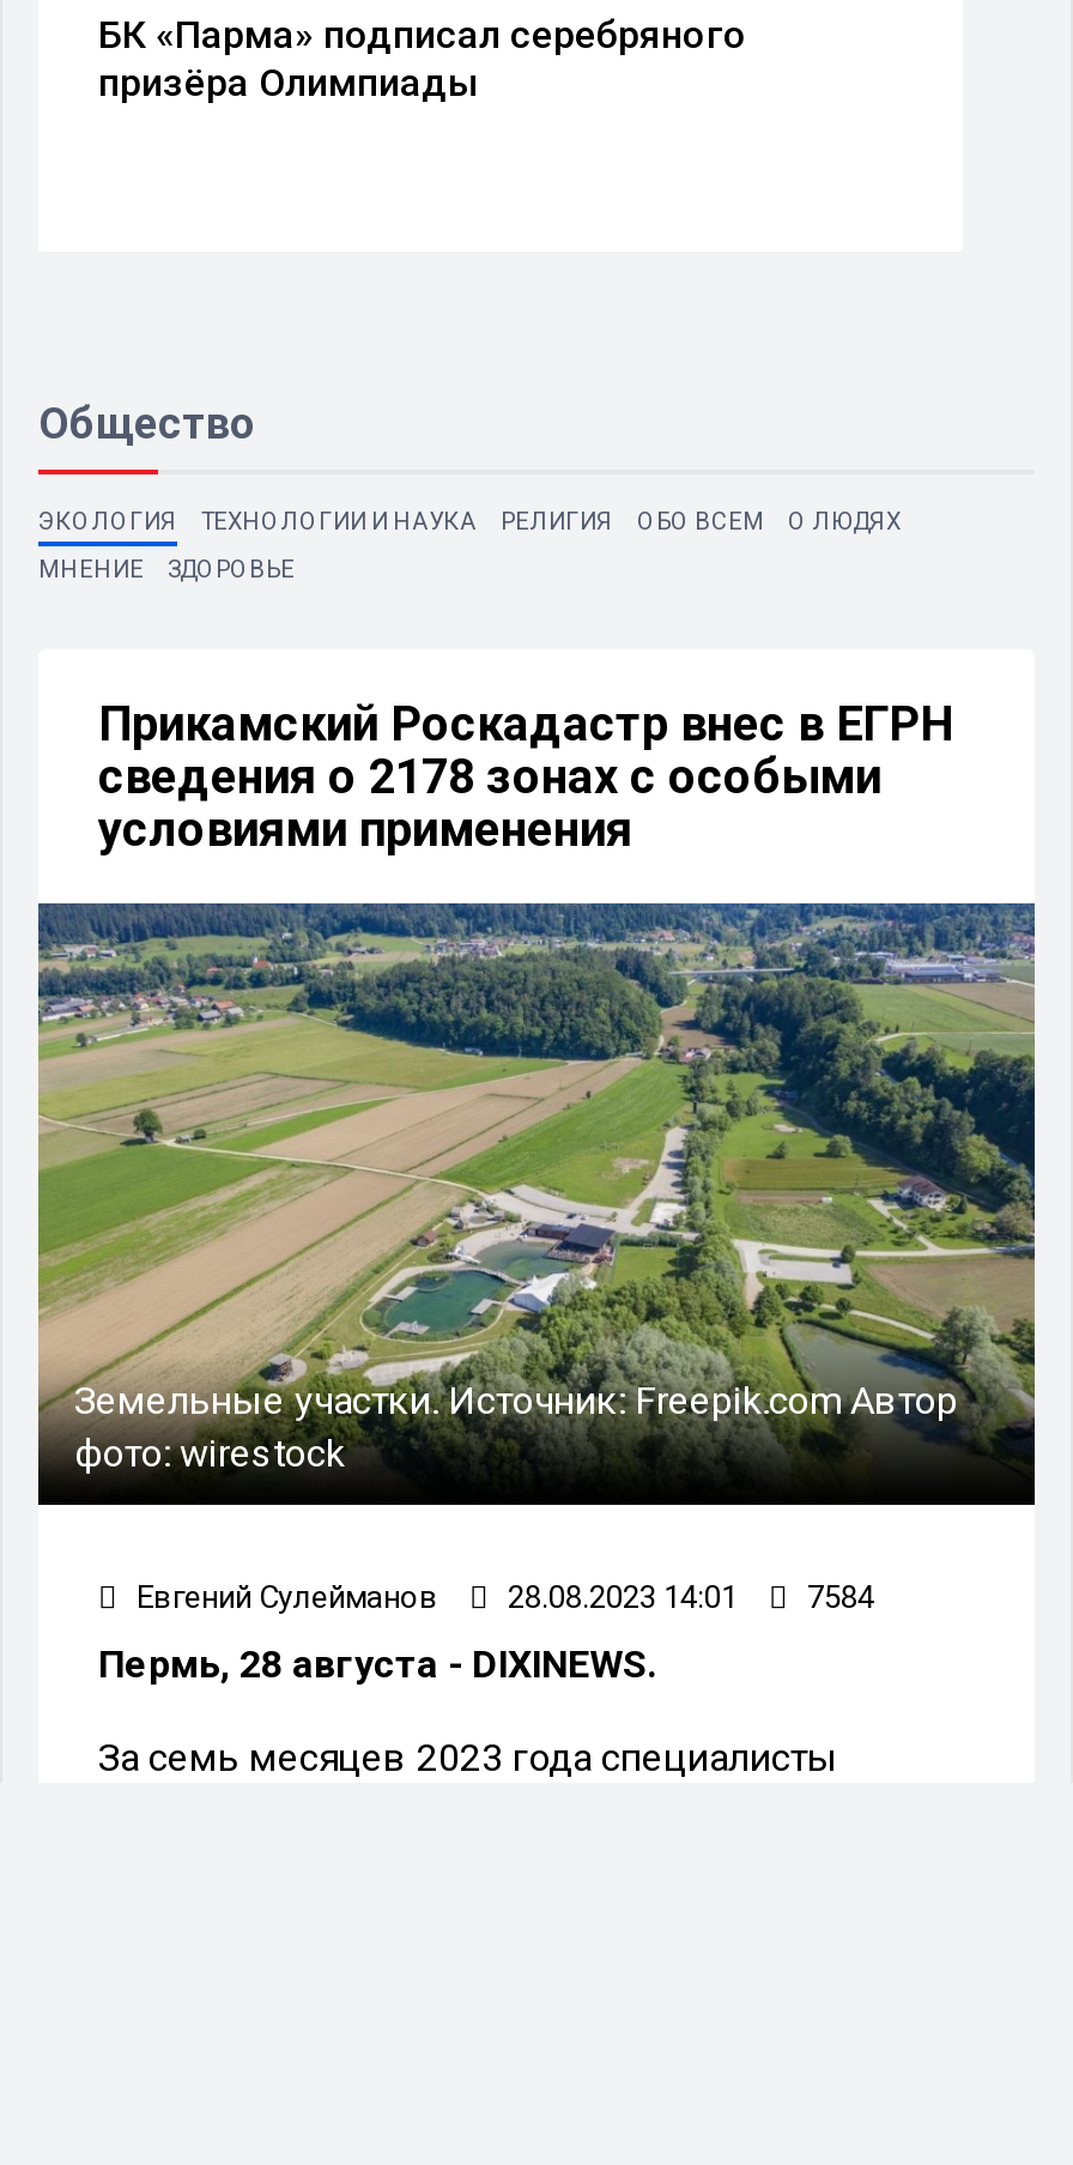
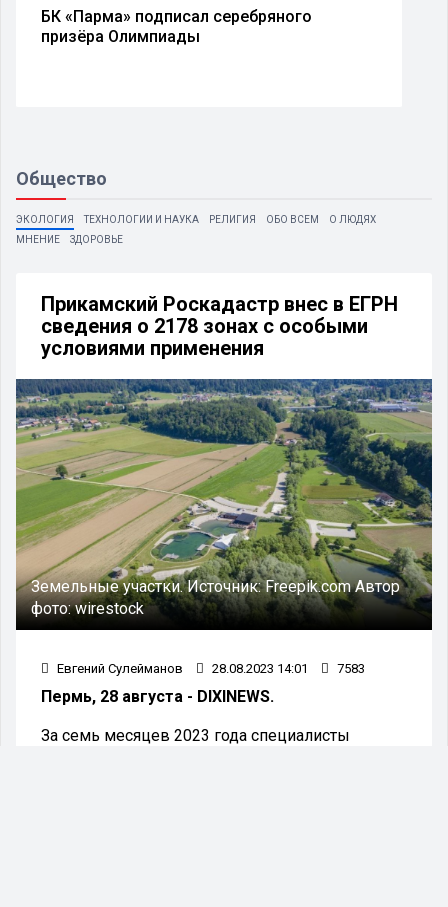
[129,1578,874,1614] Евгений Сулейманов 28.08.2023 14:01 7584 -> [54,661,365,676] Евгений Сулейманов 28.08.2023 14:01 7583

